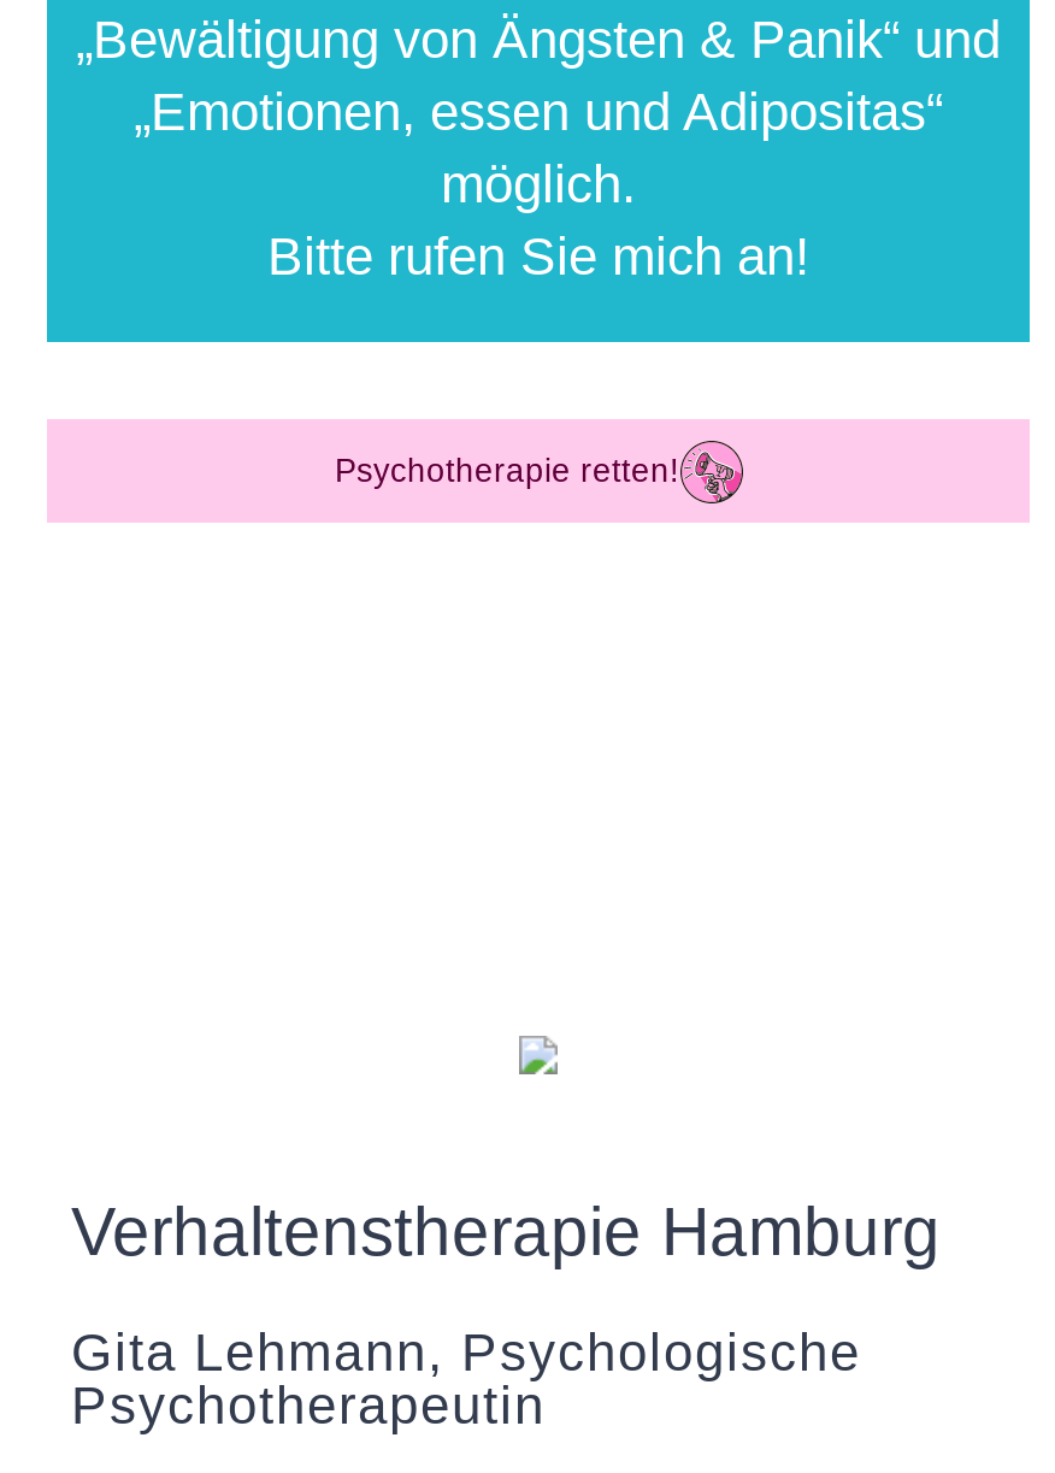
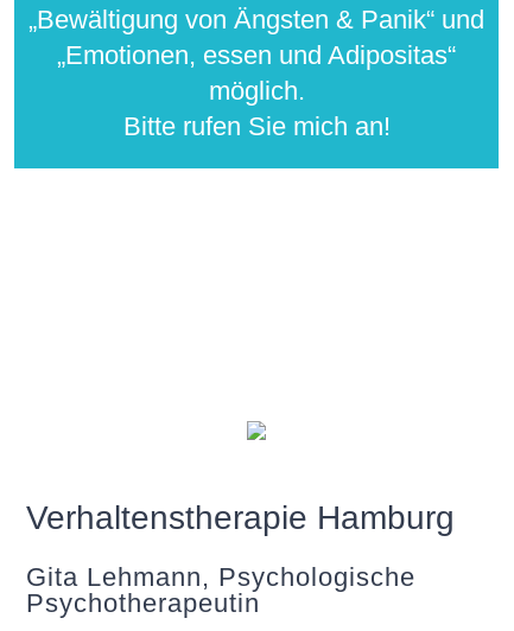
[335,453,679,489] Psychotherapie retten! -> none

